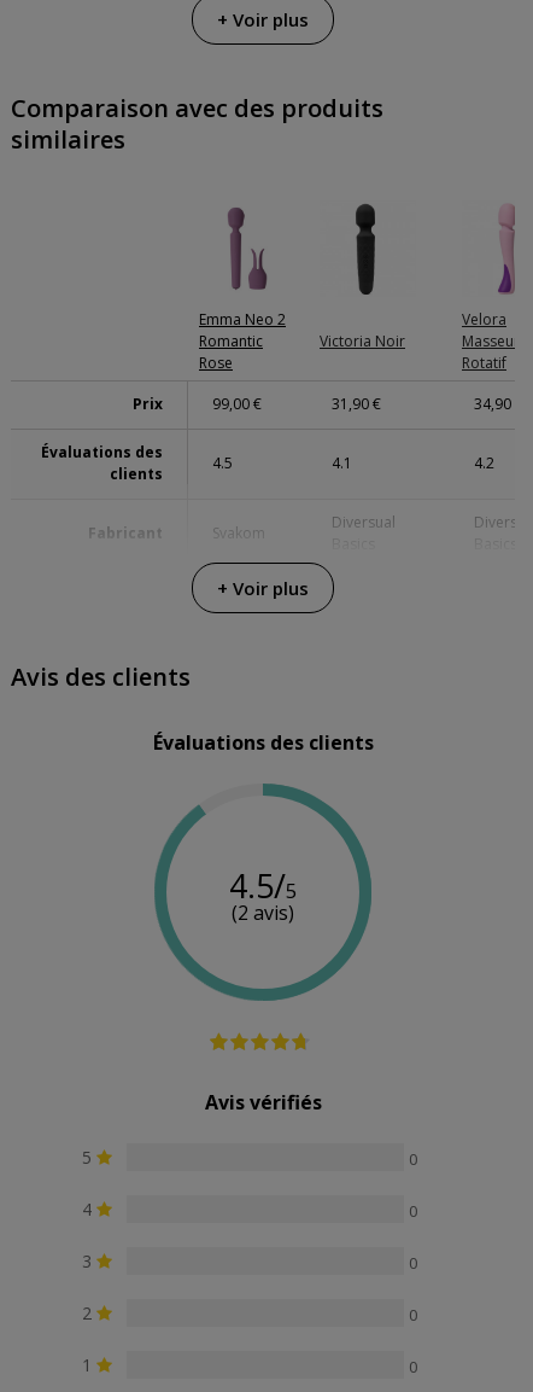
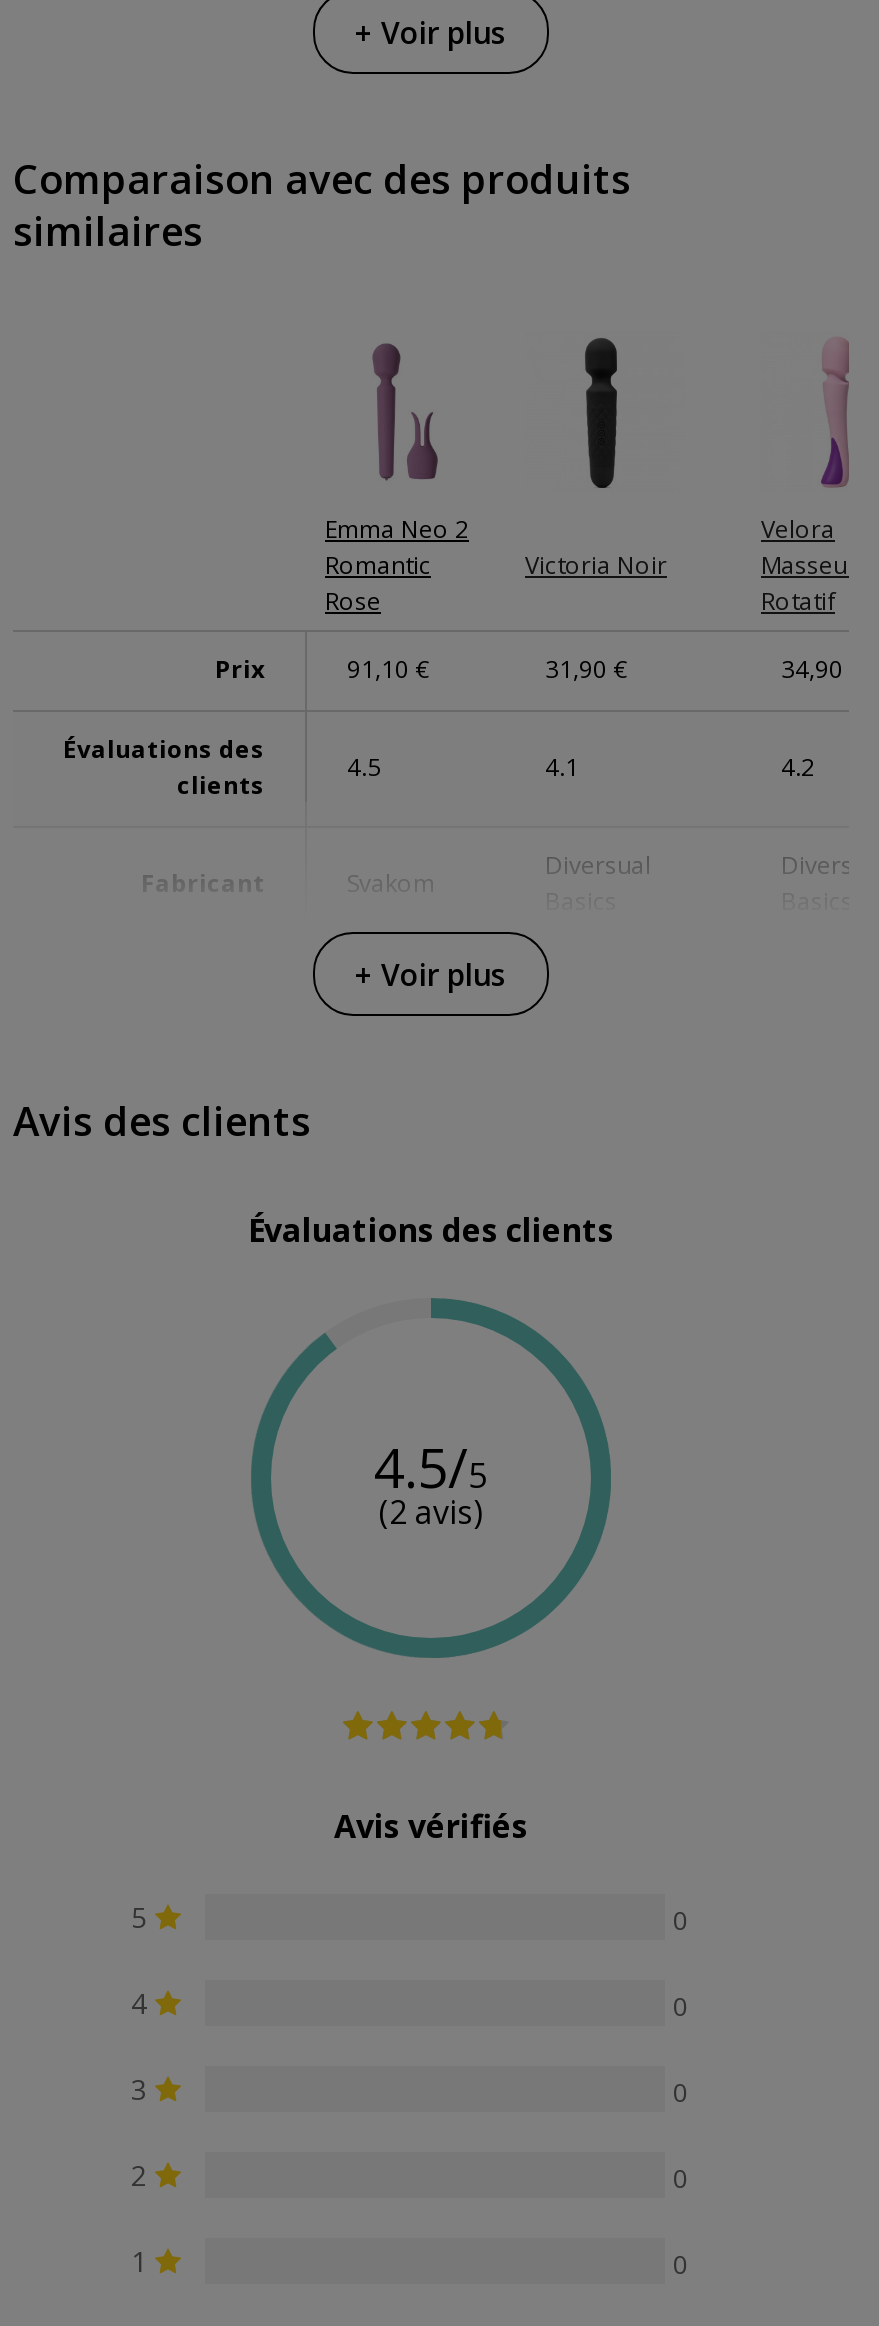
[212,394,262,415] 99,00 € -> [347,653,429,687] 91,10 €

